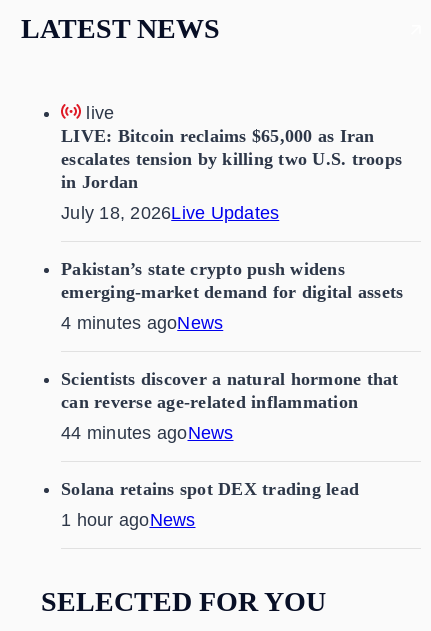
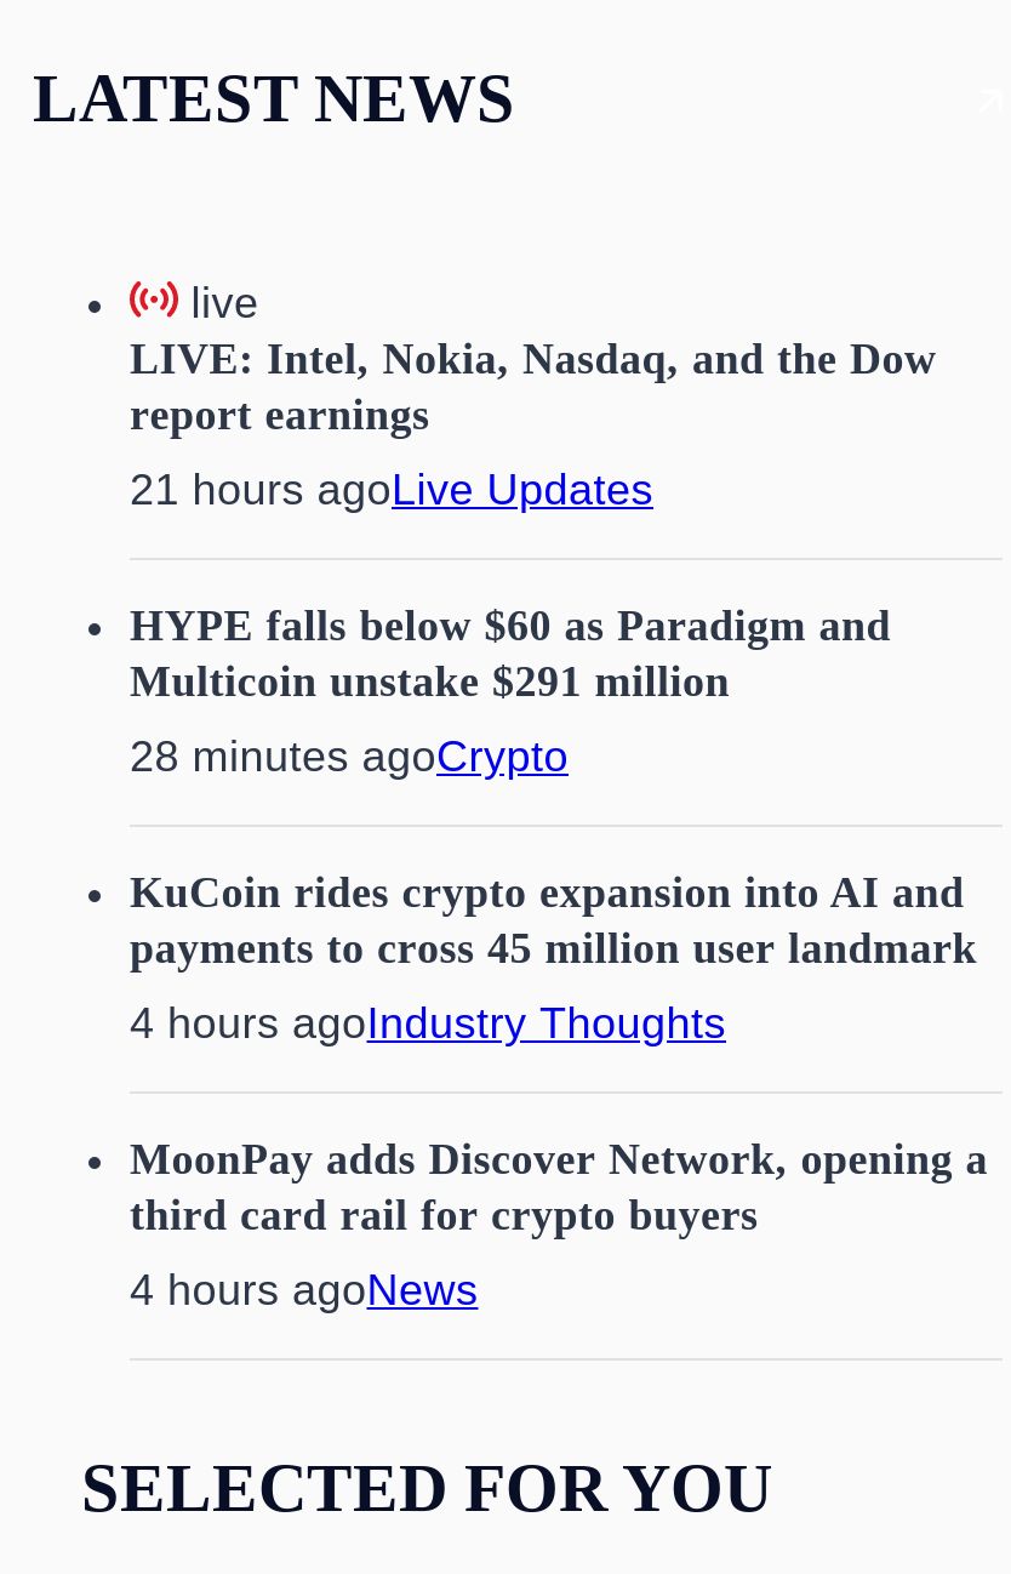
[61,126,402,192] LIVE: Bitcoin reclaims $65,000 as Iran | escalates tension by killing two U.S. troops | in Jordan -> [130,335,937,439] LIVE: Intel, Nokia, Nasdaq, and the Dow | report earnings
[61,203,279,223] July 18, 2026Live Updates -> [130,466,653,514] 21 hours agoLive Updates
[61,259,403,302] Pakistan’s state crypto push widens | emerging-market demand for digital assets -> [130,601,891,706] HYPE falls below $60 as Paradigm and | Multicoin unstake $291 million
[61,313,223,333] 4 minutes agoNews -> [130,732,569,781] 28 minutes agoCrypto
[61,369,398,412] Scientists discover a natural hormone that | can reverse age-related inflammation -> [130,868,977,973] KuCoin rides crypto expansion into AI and | payments to cross 45 million user landmark
[61,423,233,443] 44 minutes agoNews -> [130,999,726,1048] 4 hours agoIndustry Thoughts
[61,479,359,499] Solana retains spot DEX trading lead -> [130,1135,988,1239] MoonPay adds Discover Network, opening a | third card rail for crypto buyers
[61,510,195,530] 1 hour agoNews -> [130,1266,478,1314] 4 hours agoNews

